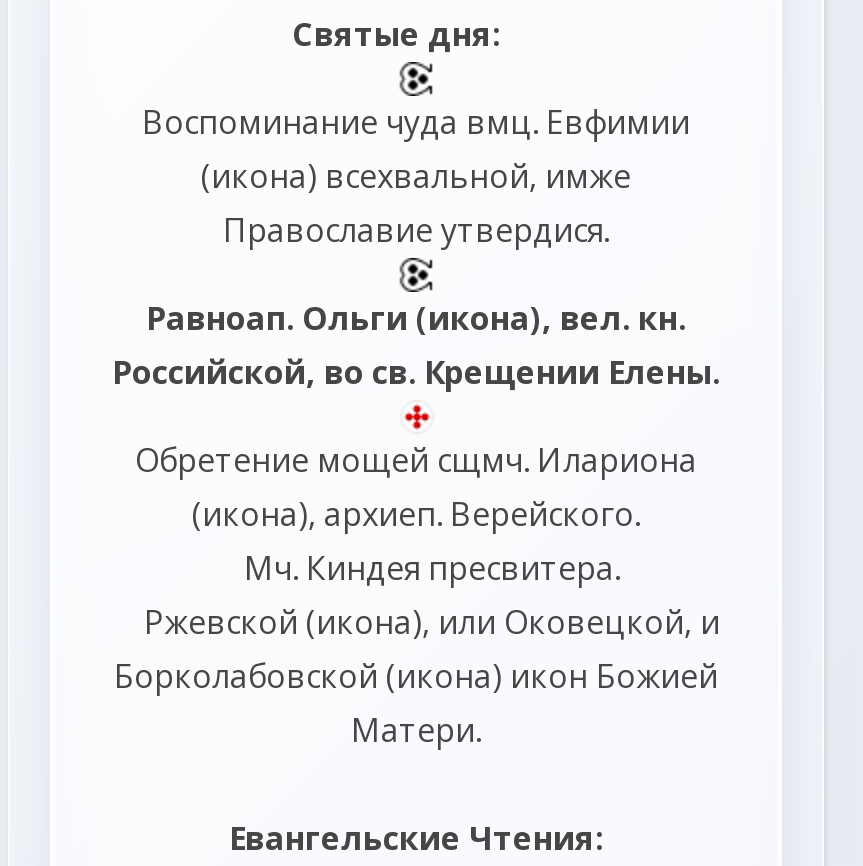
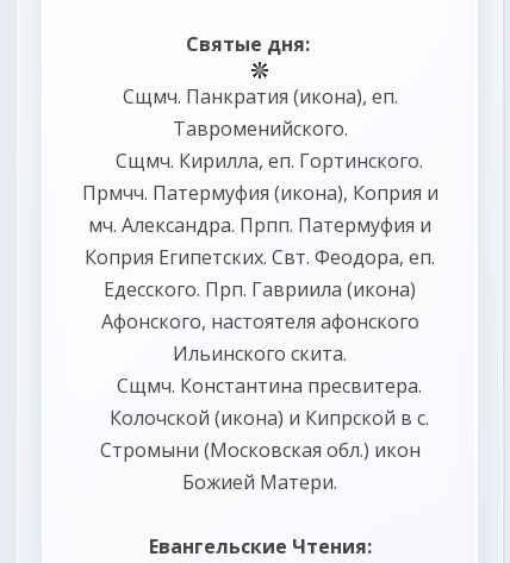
[112,100,720,752] Воспоминание чуда вмц. Евфимии | (икона) всехвальной, имже | Православие утвердися. | Равноап. Ольги (икона), вел. кн. | Российской, во св. Крещении Елены. | Обретение мощей сщмч. Илариона | (икона), архиеп. Верейского. | Мч. Киндея пресвитера. | Ржевской (икона), или Оковецкой, и | Борколабовской (икона) икон Божией | Матери. -> [82,83,438,495] Сщмч. Панкратия (икона), еп. | Тавроменийского. | Сщмч. Кирилла, еп. Гортинского. | Прмчч. Патермуфия (икона), Коприя и | мч. Александра. Прпп. Патермуфия и | Коприя Египетских. Свт. Феодора, еп. | Едесского. Прп. Гавриила (икона) | Афонского, настоятеля афонского | Ильинского скита. | Сщмч. Константина пресвитера. | Колочской (икона) и Кипрской в с. | Стромыни (Московская обл.) икон | Божией Матери.

